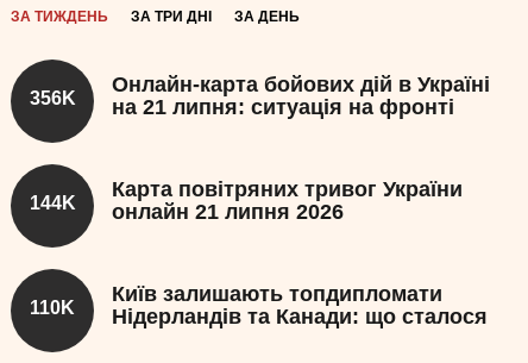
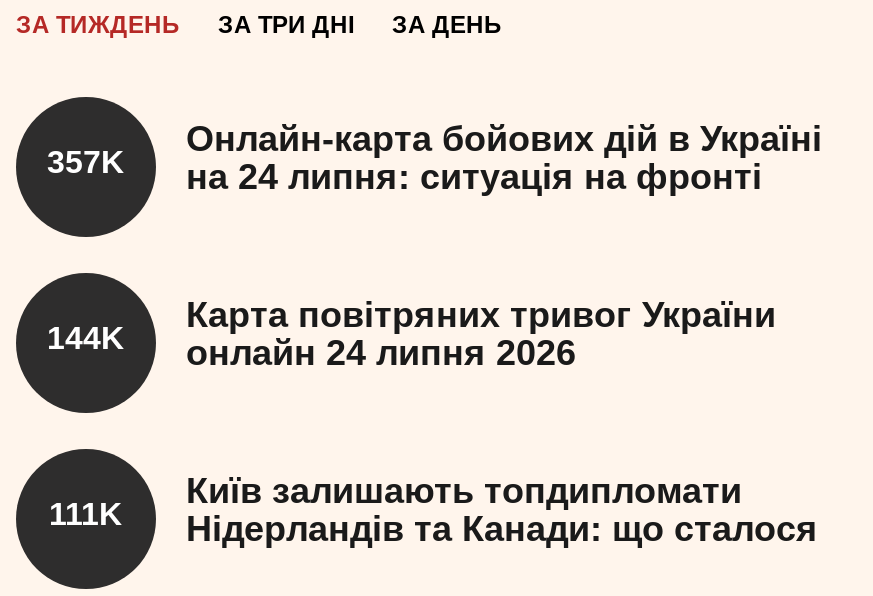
[29,88,76,108] 356K -> [47,144,125,178] 357K
[112,95,454,119] на 21 липня: ситуація на фронті -> [186,157,762,197] на 24 липня: ситуація на фронті
[29,192,344,224] 144K онлайн 21 липня 2026 -> [47,320,576,373] 144K онлайн 24 липня 2026
[30,297,488,329] 110K Нідерландів та Канади: що сталося -> [49,496,818,549] 111K Нідерландів та Канади: що сталося

